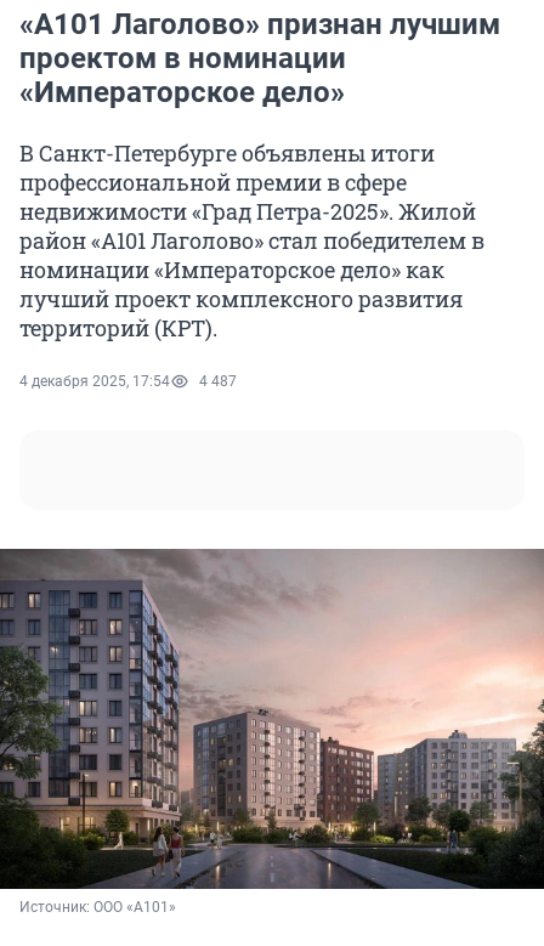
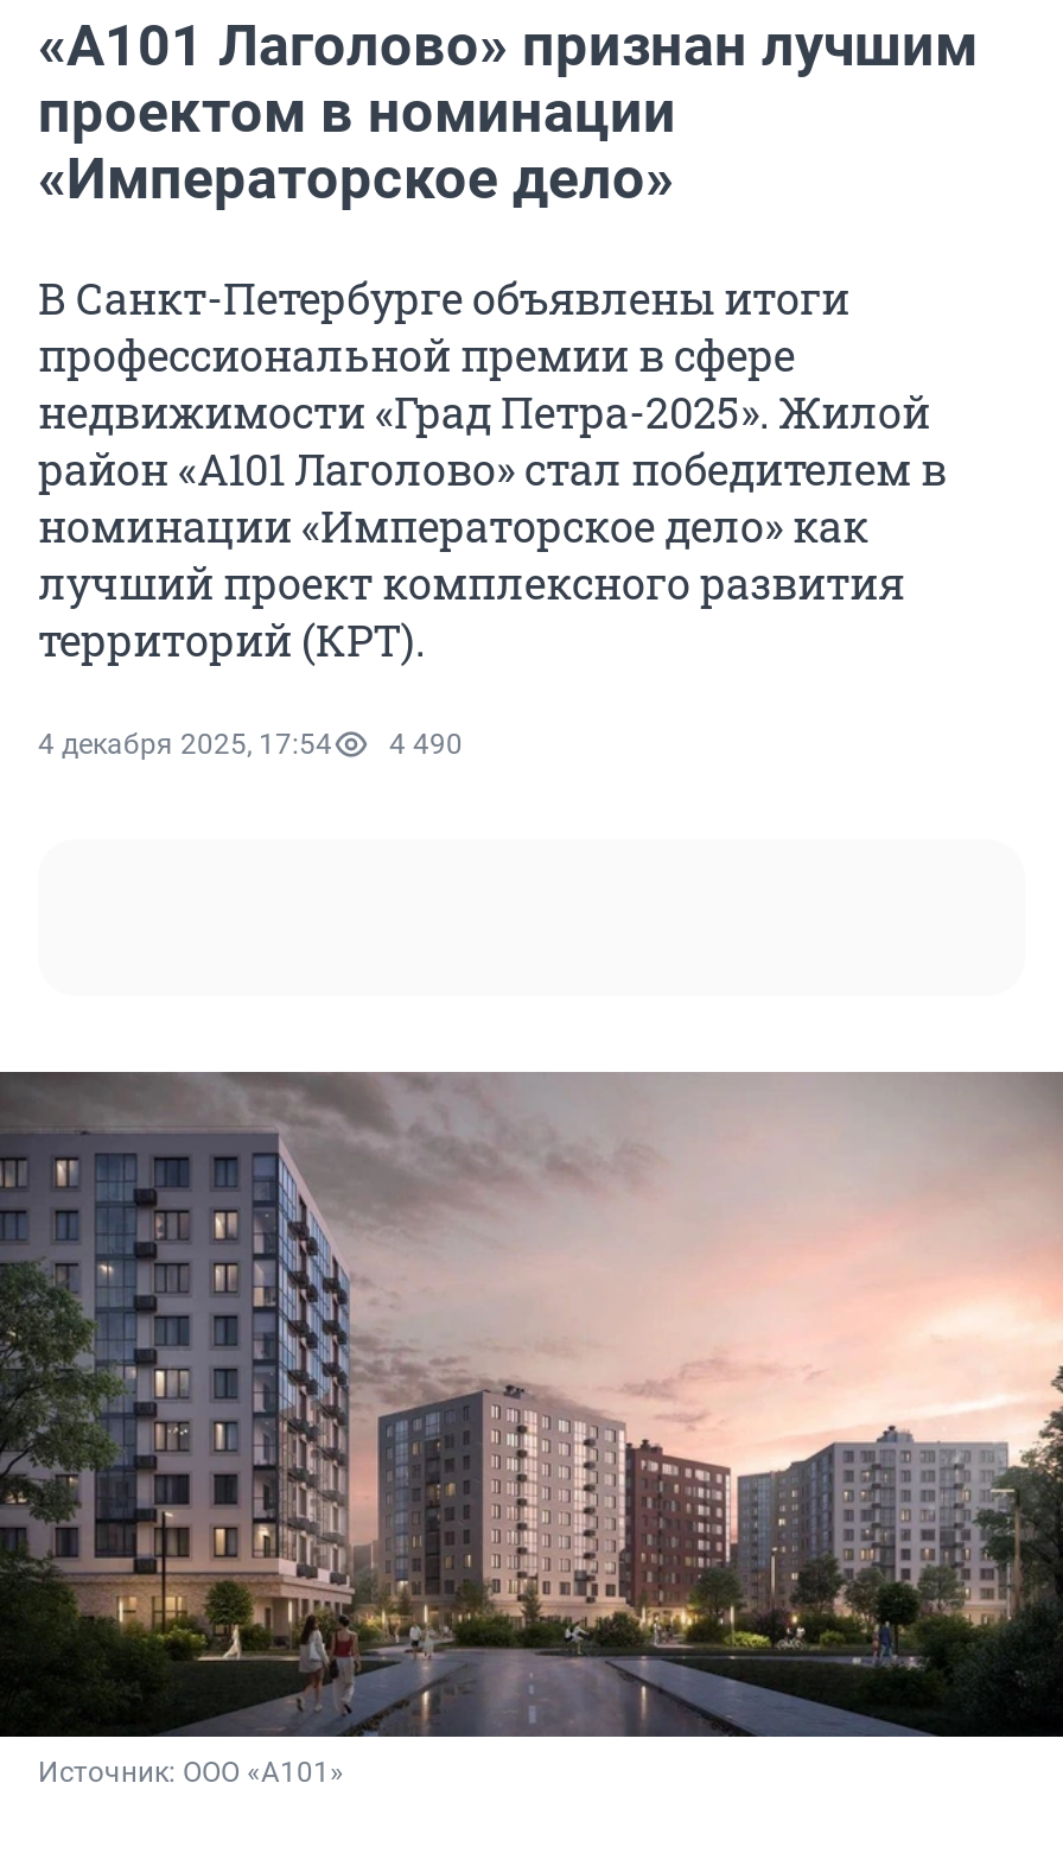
[19,373,237,390] 4 декабря 2025, 17:54 4 487 -> [38,728,463,761] 4 декабря 2025, 17:54 4 490

